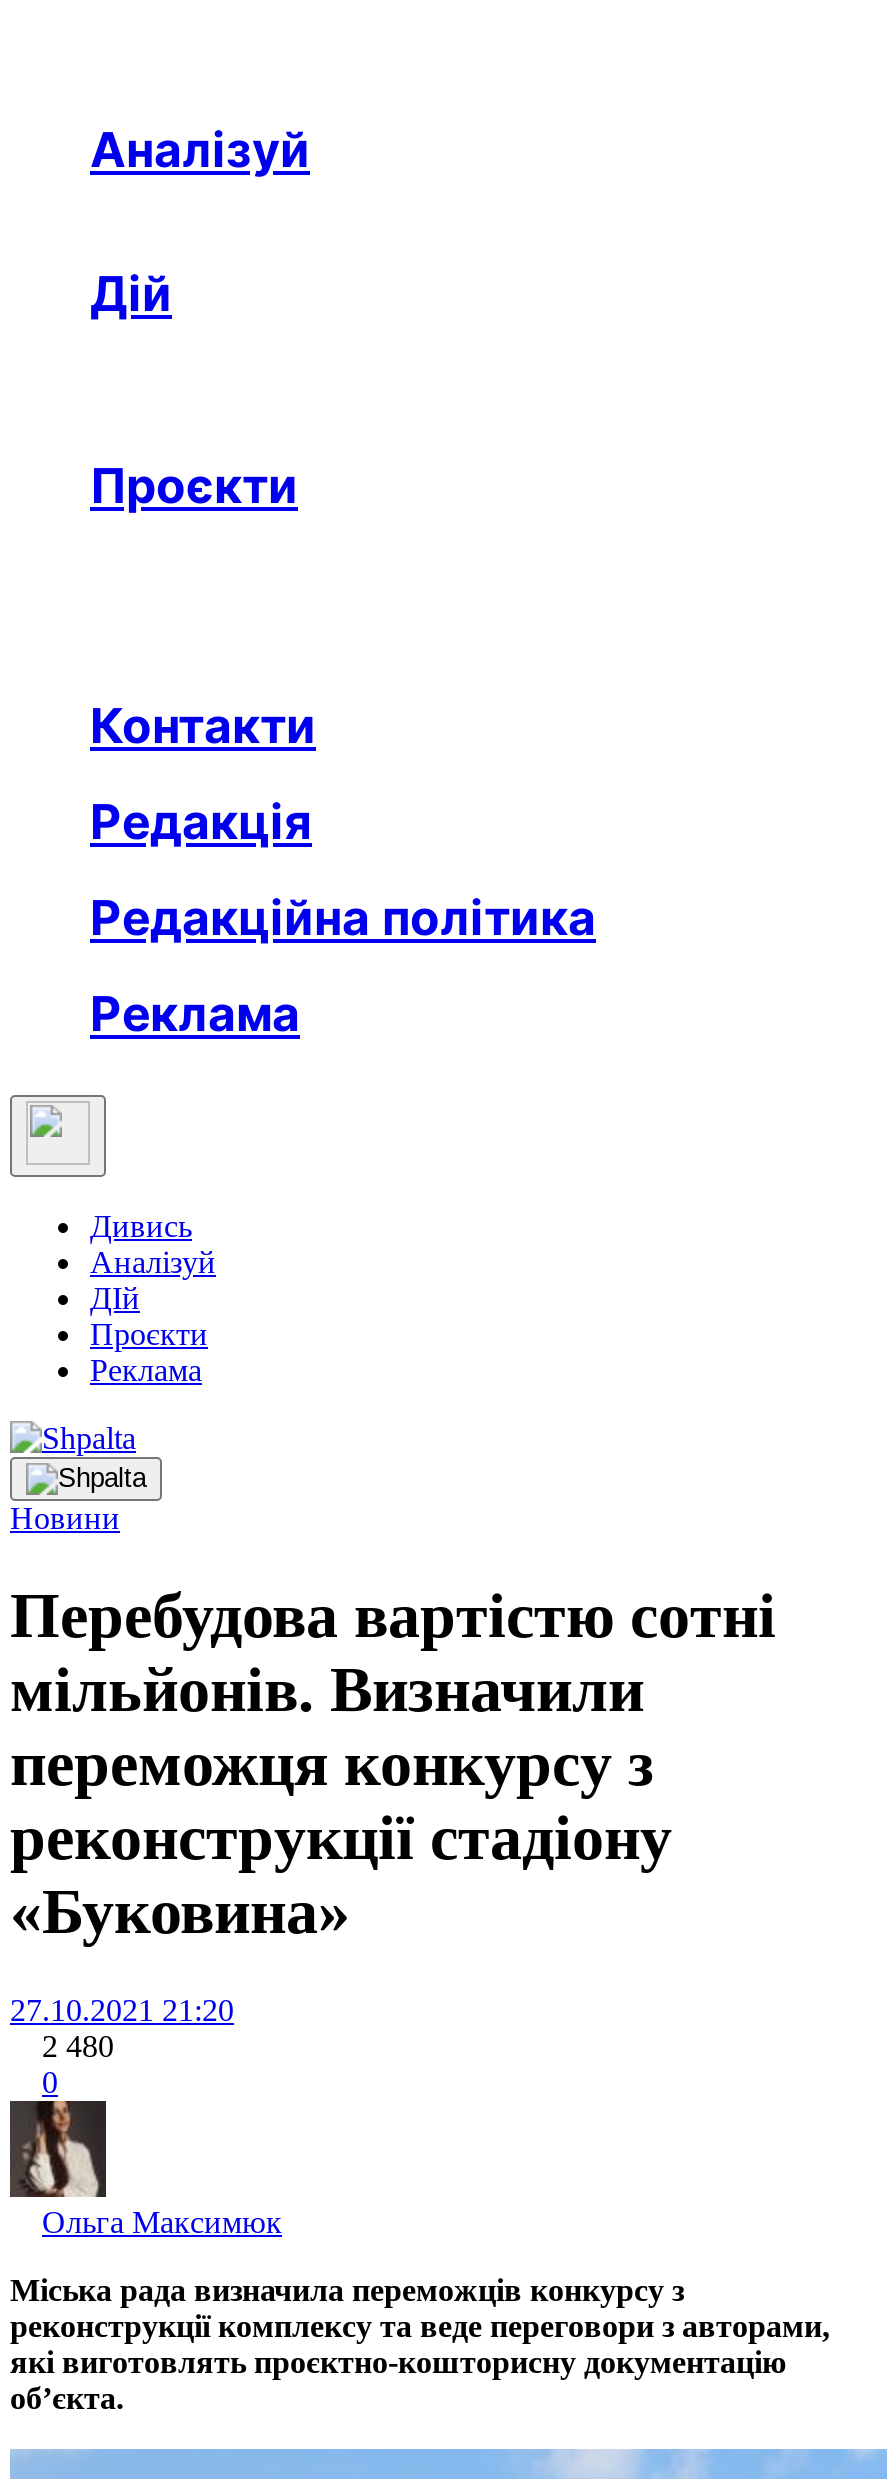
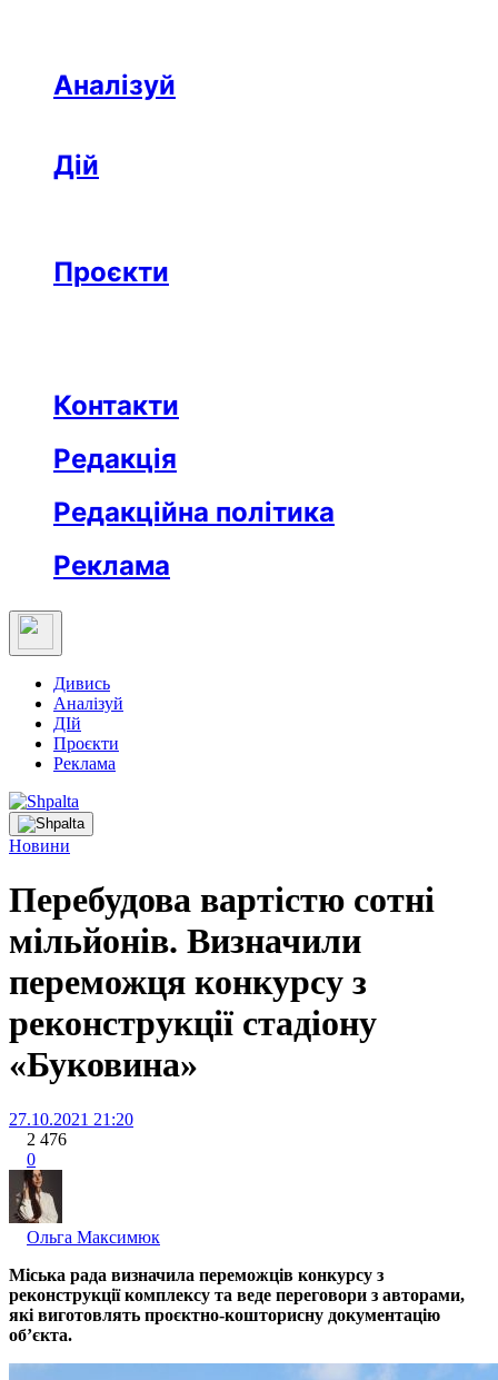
[42,2029,114,2063] 2 480 -> [27,1130,67,1149] 2 476

